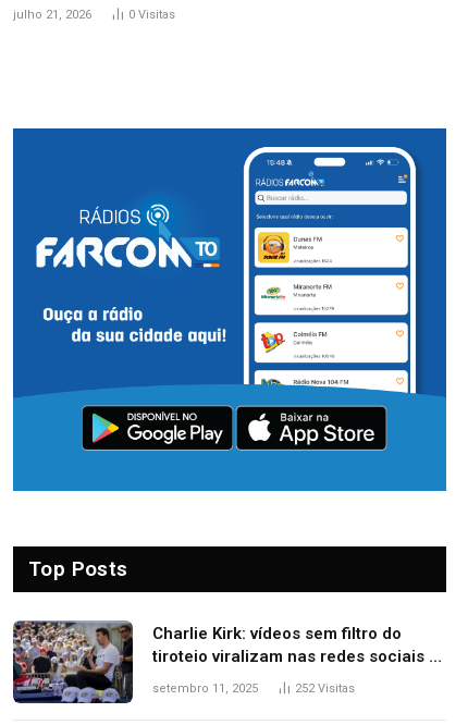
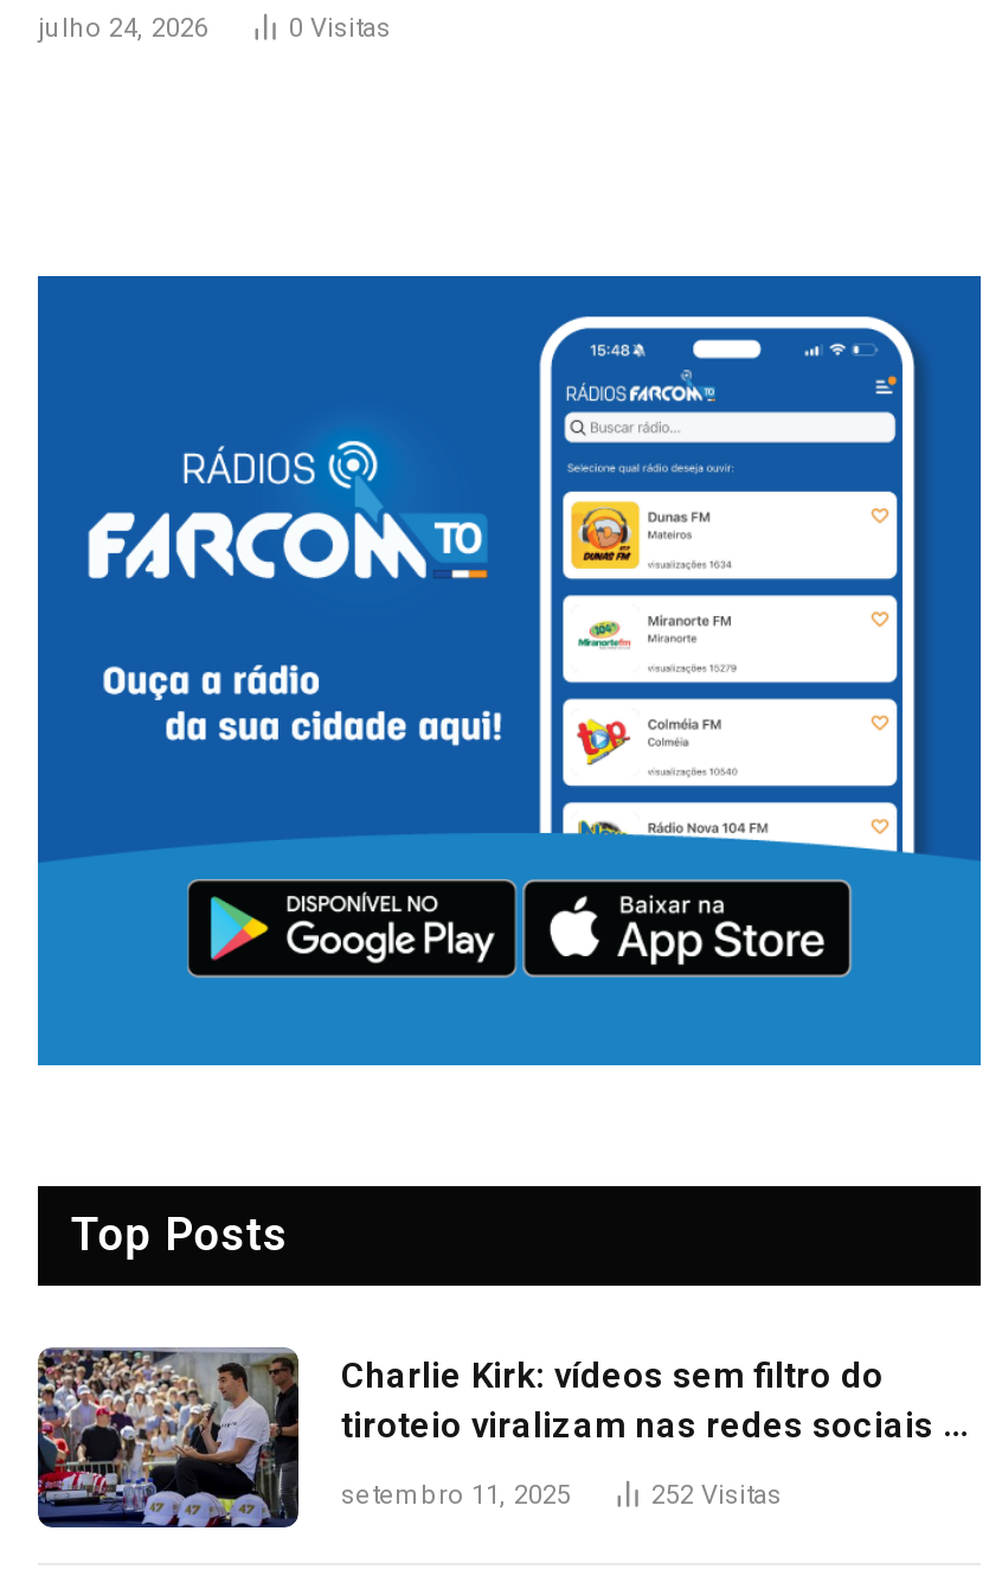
[13,8,91,22] julho 21, 2026 -> [38,13,208,44] julho 24, 2026

